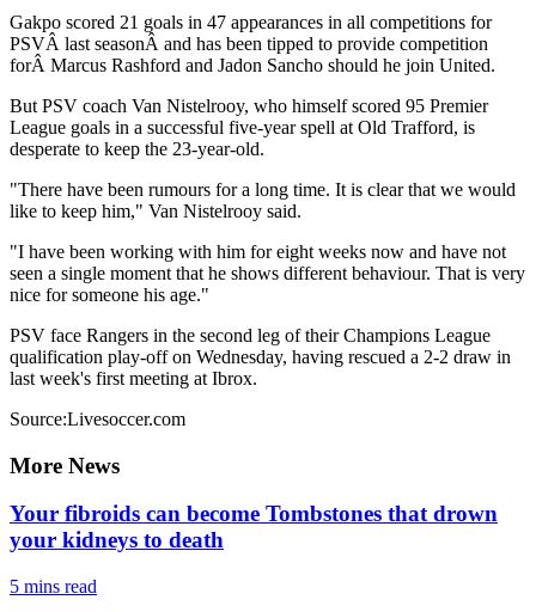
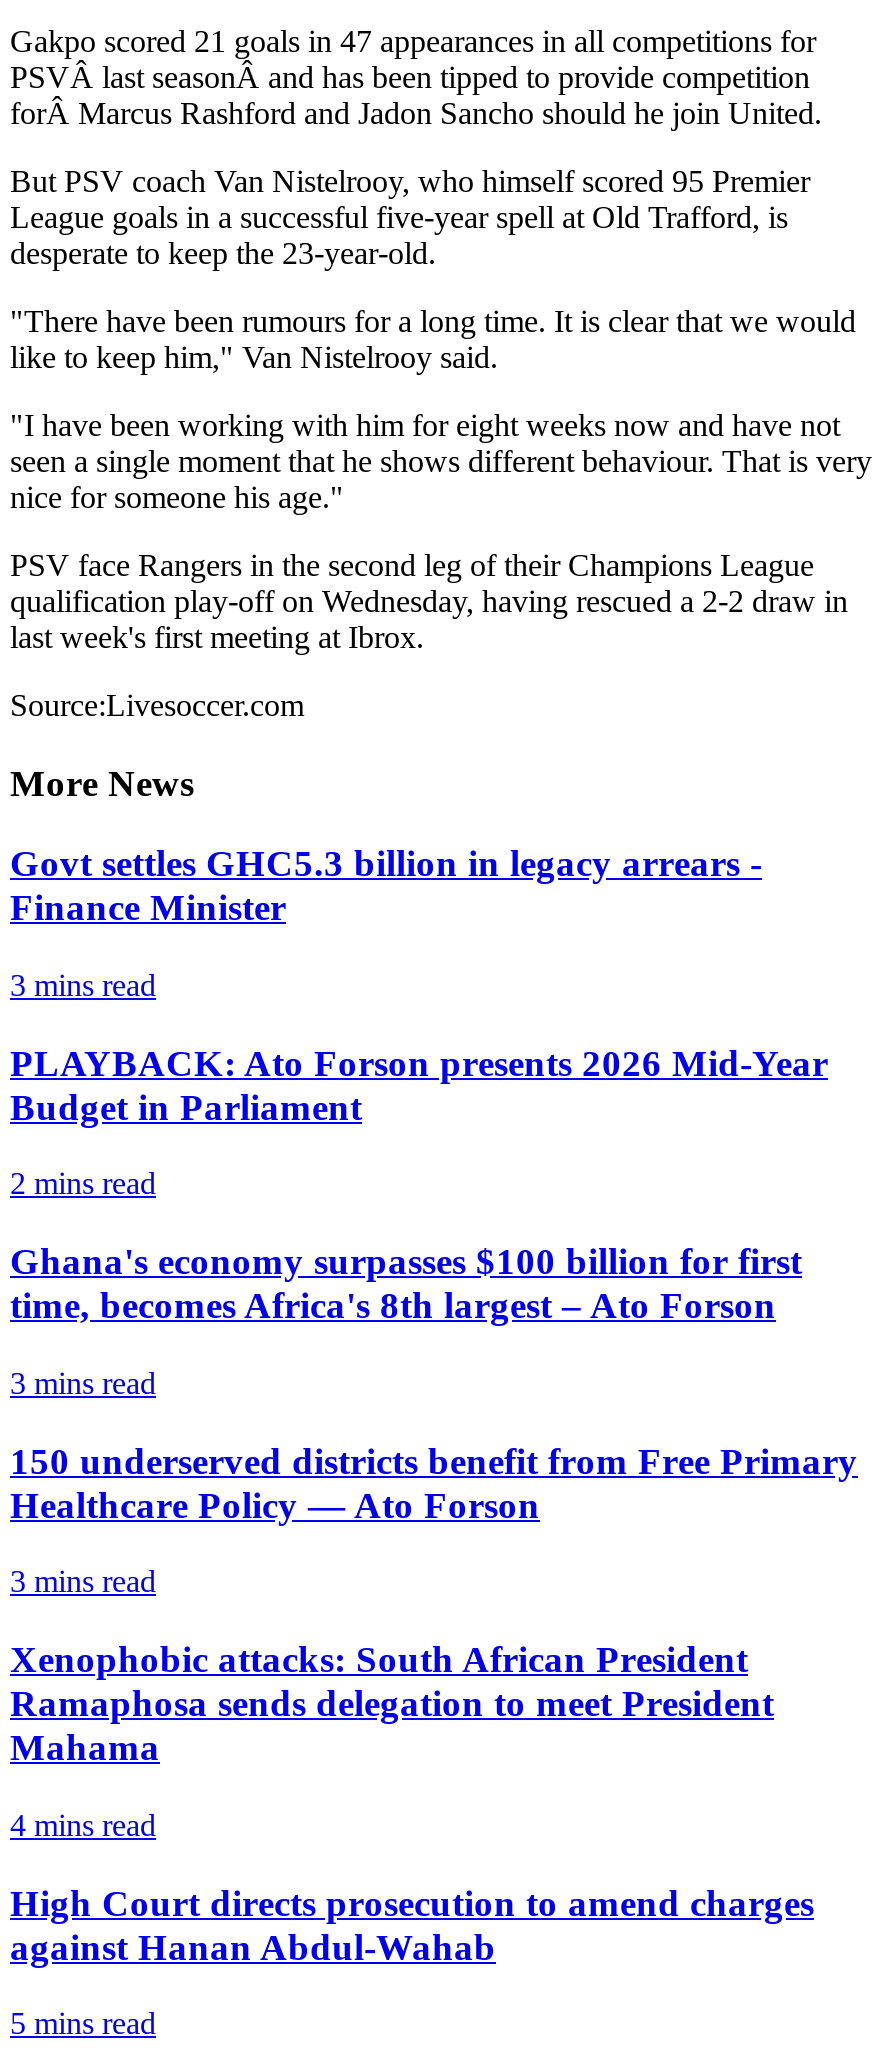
[10,501,498,553] Your fibroids can become Tombstones that drown | your kidneys to death -> [10,843,858,1967] Govt settles GHC5.3 billion in legacy arrears - | Finance Minister | 3 mins read | PLAYBACK: Ato Forson presents 2026 Mid-Year | Budget in Parliament | 2 mins read | Ghana's economy surpasses $100 billion for first | time, becomes Africa's 8th largest – Ato Forson | 3 mins read | 150 underserved districts benefit from Free Primary | Healthcare Policy — Ato Forson | 3 mins read | Xenophobic attacks: South African President | Ramaphosa sends delegation to meet President | Mahama | 4 mins read | High Court directs prosecution to amend charges | against Hanan Abdul-Wahab

